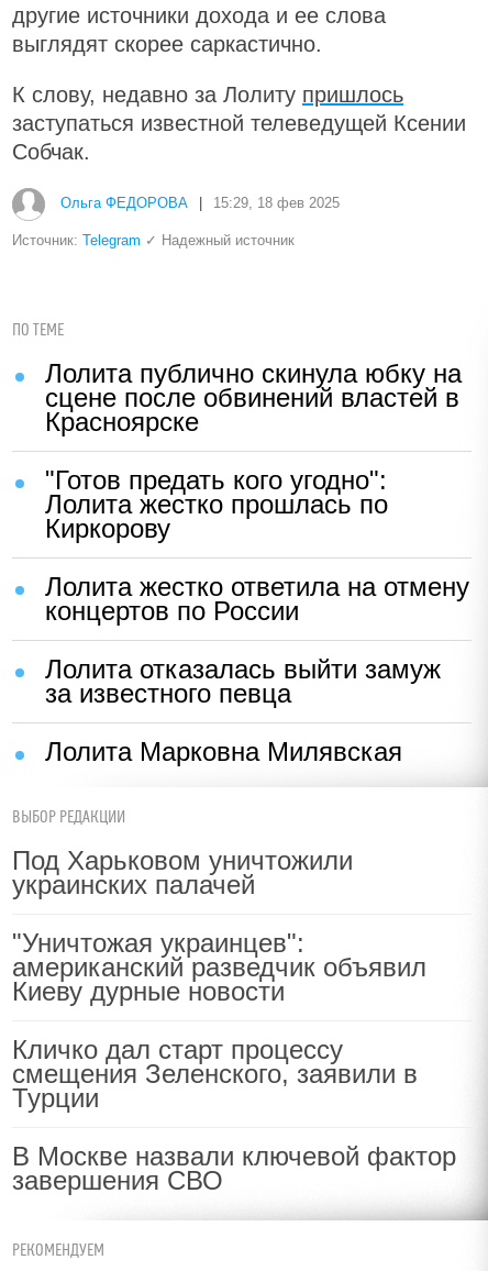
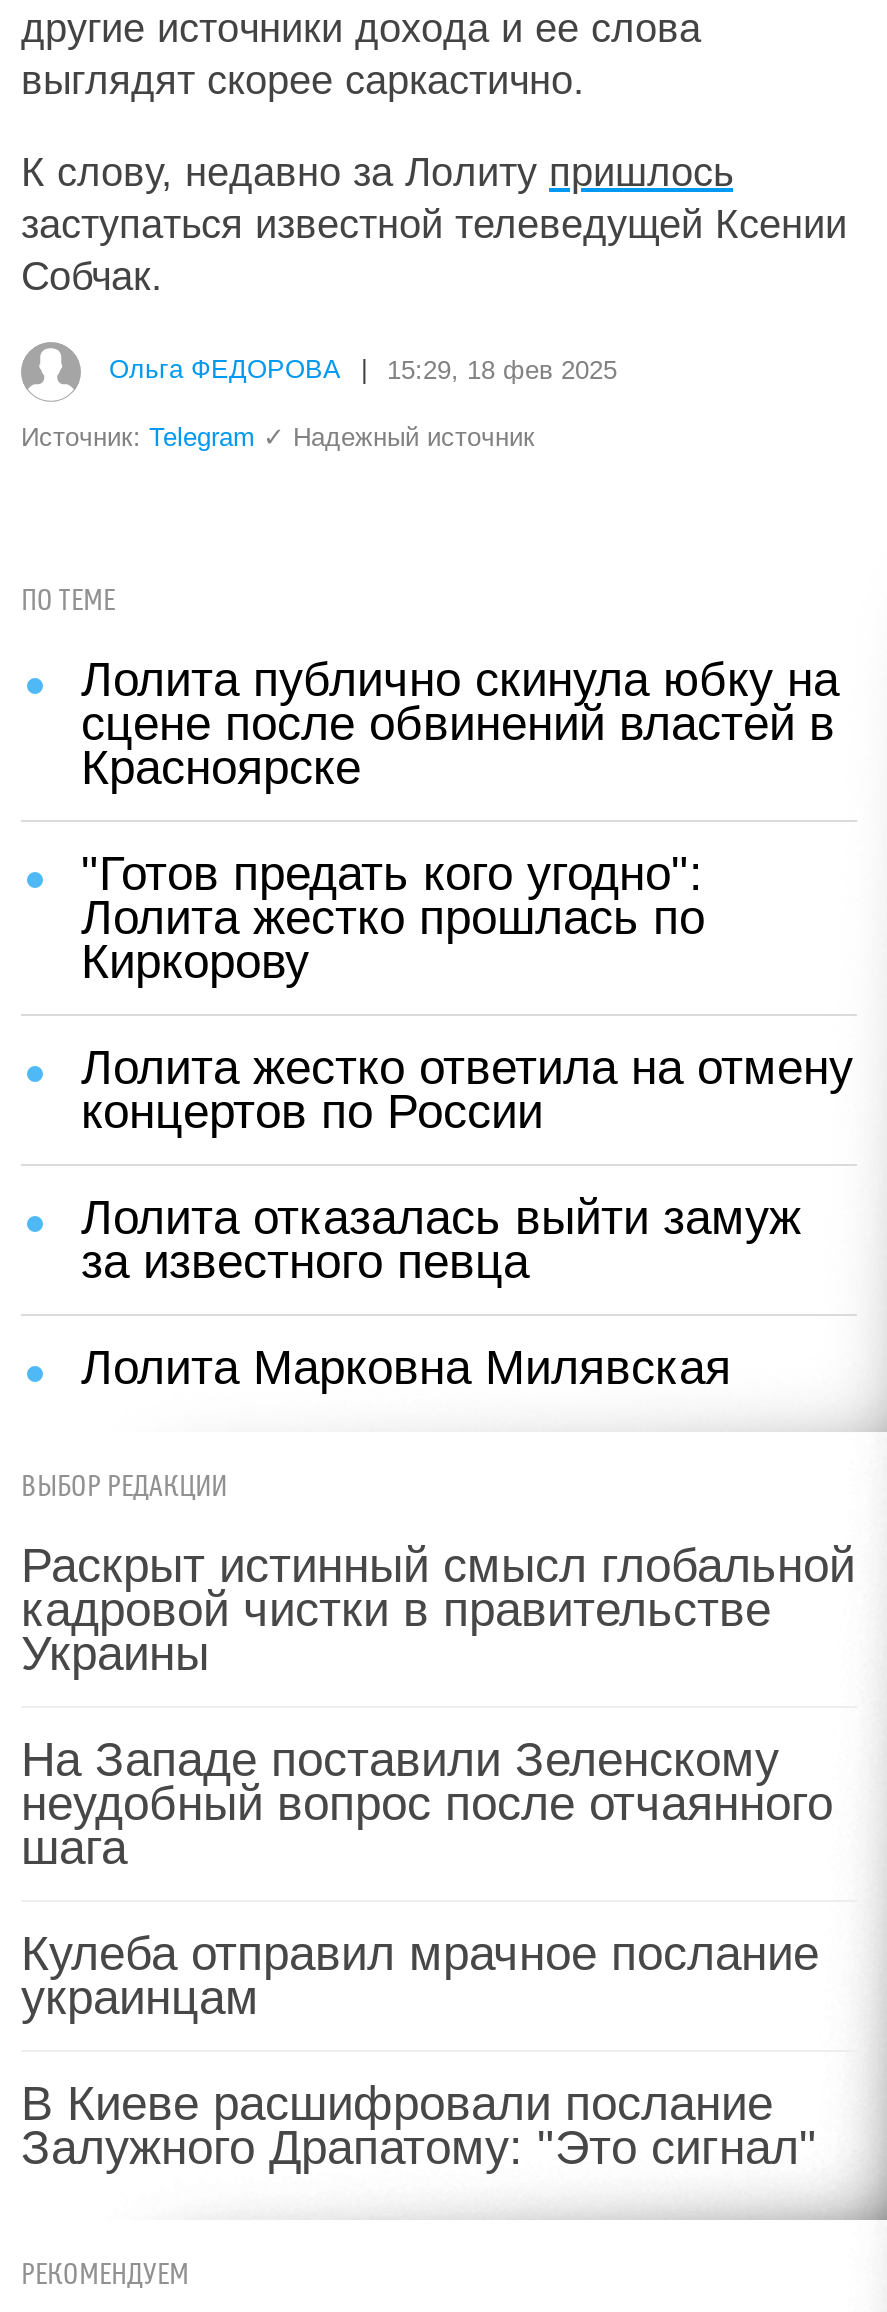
[12,846,353,899] Под Харьковом уничтожили | украинских палачей -> [21,1538,855,1680] Раскрыт истинный смысл глобальной | кадровой чистки в правительстве | Украины
[12,928,426,1006] "Уничтожая украинцев": | американский разведчик объявил | Киеву дурные новости -> [21,1732,833,1874] На Западе поставили Зеленскому | неудобный вопрос после отчаянного | шага
[12,1035,418,1113] Кличко дал старт процессу | смещения Зеленского, заявили в | Турции -> [21,1926,819,2024] Кулеба отправил мрачное послание | украинцам
[12,1141,456,1195] В Москве назвали ключевой фактор | завершения СВО -> [21,2076,817,2174] В Киеве расшифровали послание | Залужного Драпатому: "Это сигнал"

